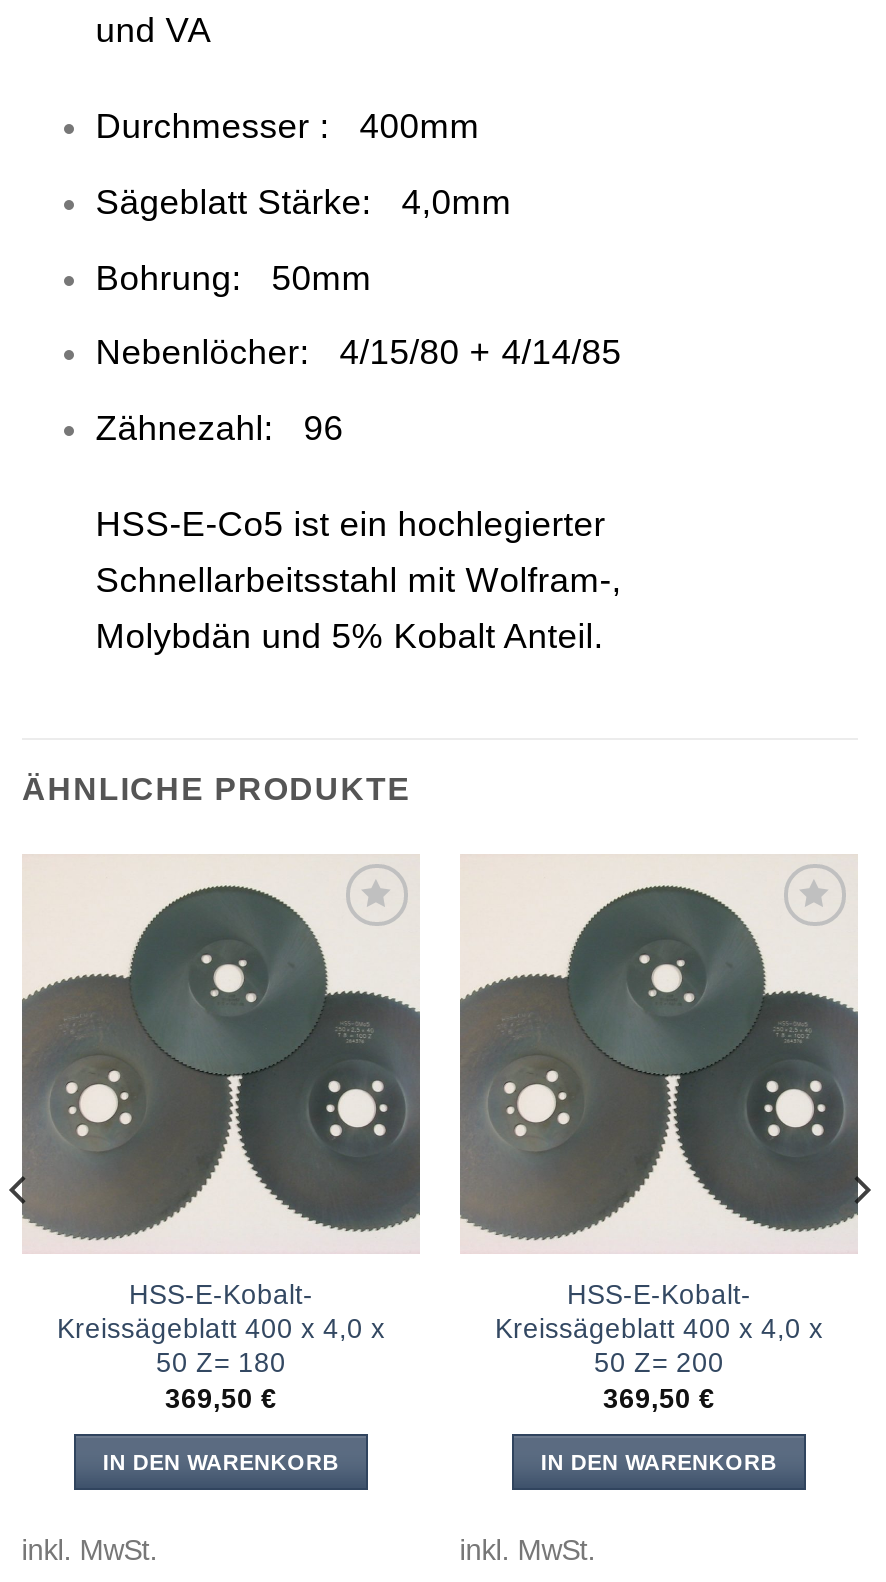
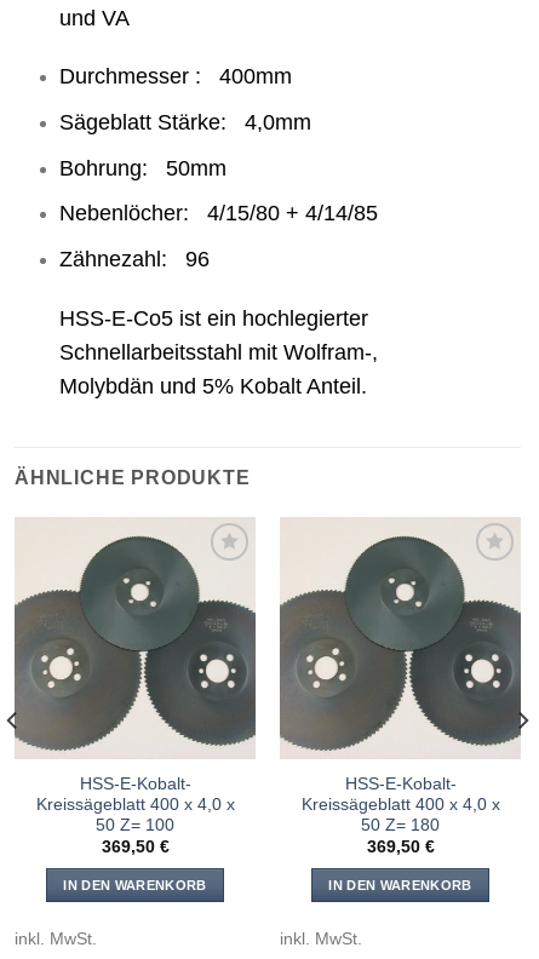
[156,1348,286,1378] 50 Z= 180 -> [96,816,174,834] 50 Z= 100
[594,1348,724,1378] 50 Z= 200 -> [361,816,440,834] 50 Z= 180

